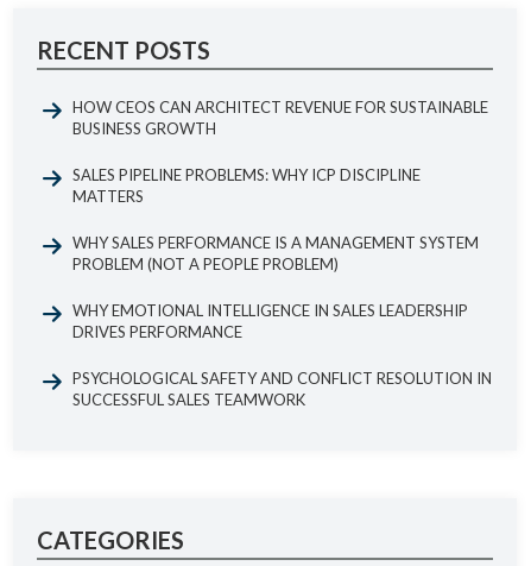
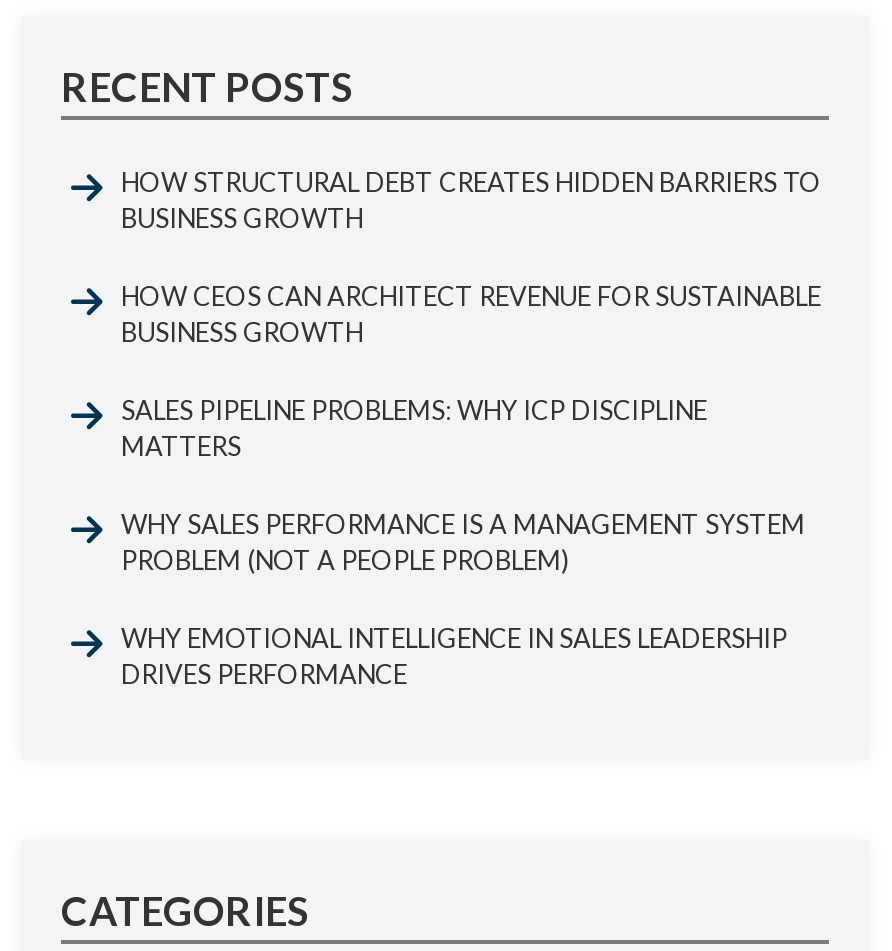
none -> [121,166,821,234] HOW STRUCTURAL DEBT CREATES HIDDEN BARRIERS TO | BUSINESS GROWTH
moved [72,98,488,341] -> [121,280,821,690]: HOW CEOS CAN ARCHITECT REVENUE FOR SUSTAINABLE | BUSINESS GROWTH | SALES PIPELINE PROBLEMS: WHY ICP DISCIPLINE | MATTERS | WHY SALES PERFORMANCE IS A MANAGEMENT SYSTEM | PROBLEM (NOT A PEOPLE PROBLEM) | WHY EMOTIONAL INTELLIGENCE IN SALES LEADERSHIP | DRIVES PERFORMANCE
[72,369,492,409] PSYCHOLOGICAL SAFETY AND CONFLICT RESOLUTION IN | SUCCESSFUL SALES TEAMWORK -> none

